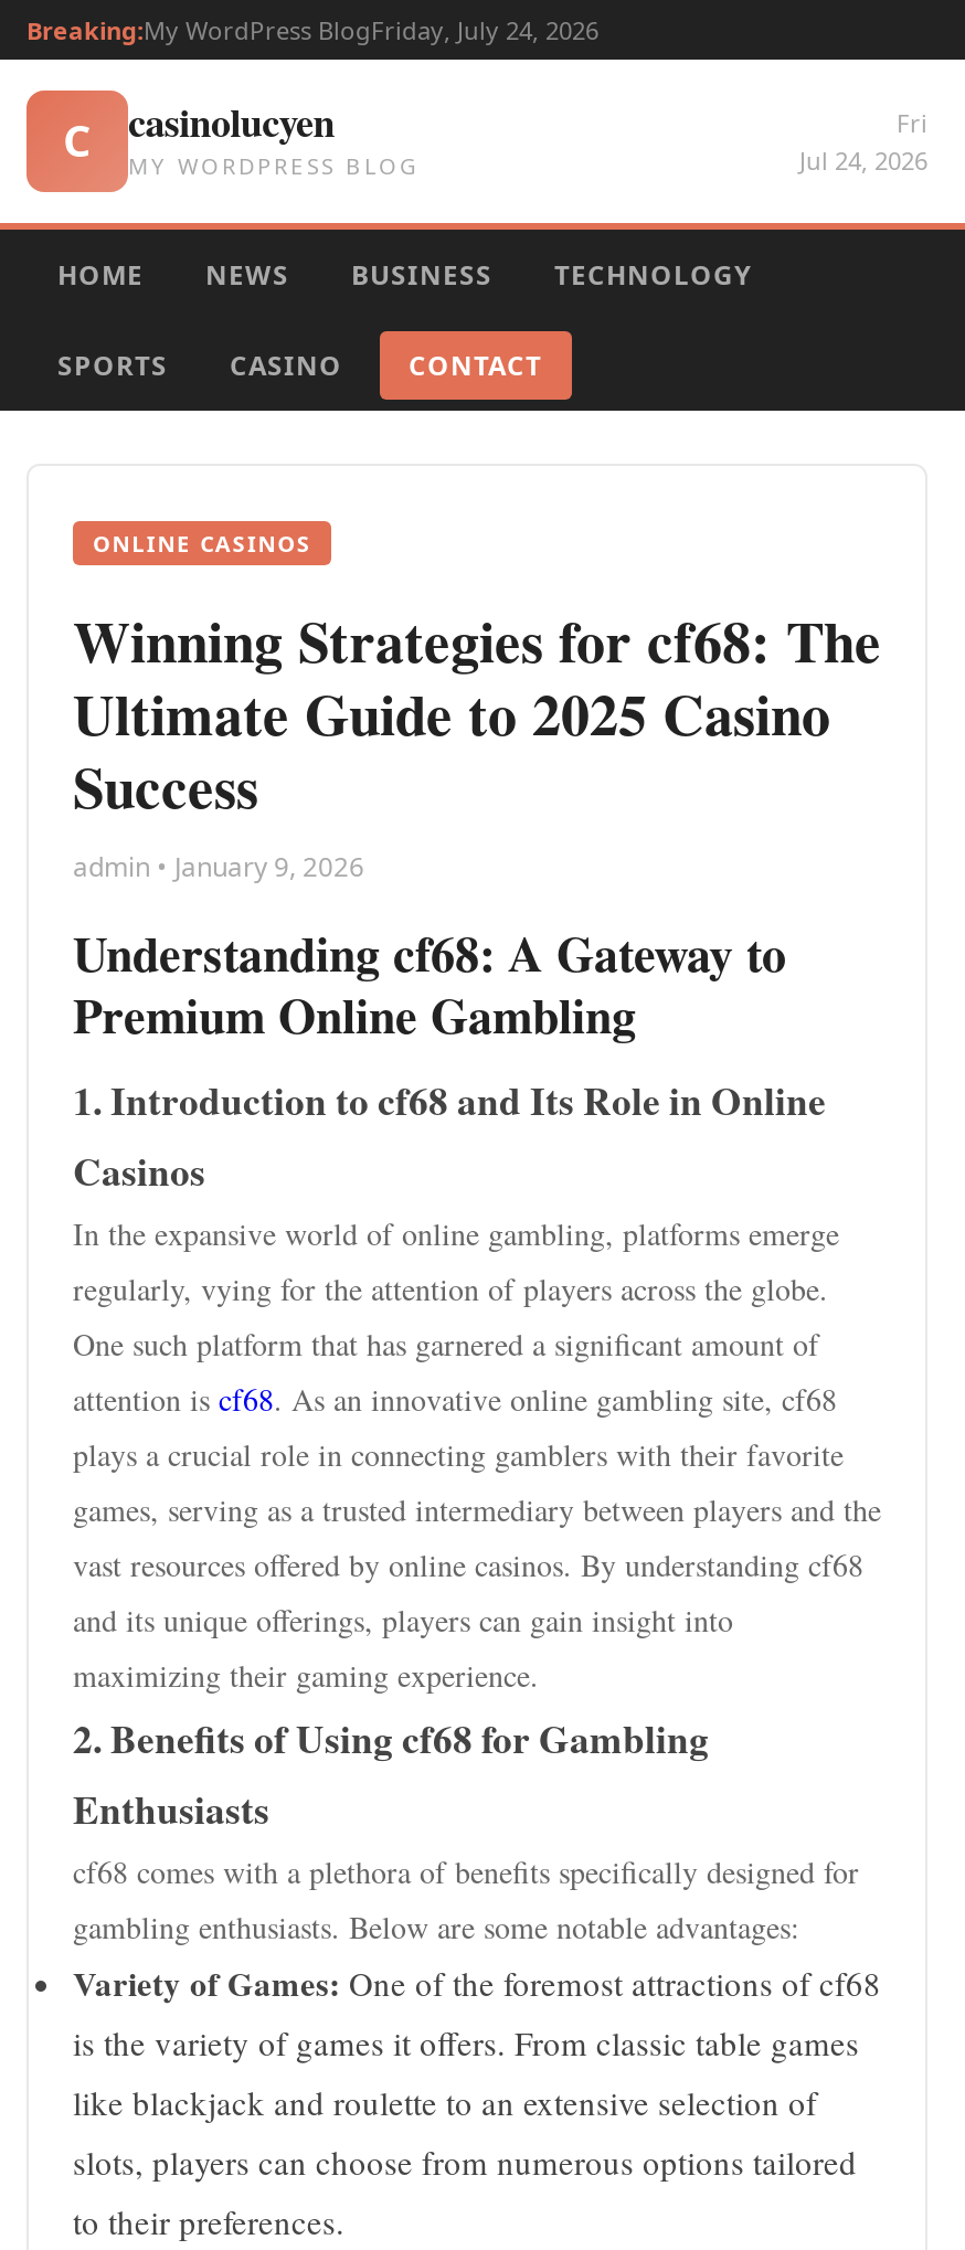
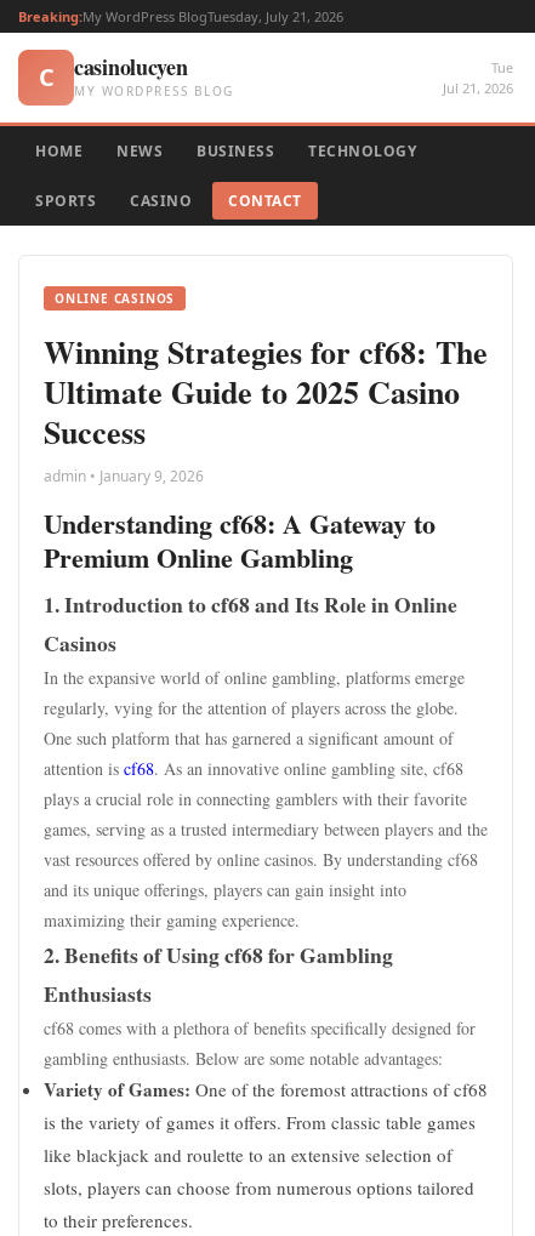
[26,13,598,46] Breaking:My WordPress BlogFriday, July 24, 2026 -> [18,7,343,25] Breaking:My WordPress BlogTuesday, July 21, 2026
[799,106,927,177] Fri | Jul 24, 2026 -> [443,58,513,97] Tue | Jul 21, 2026

